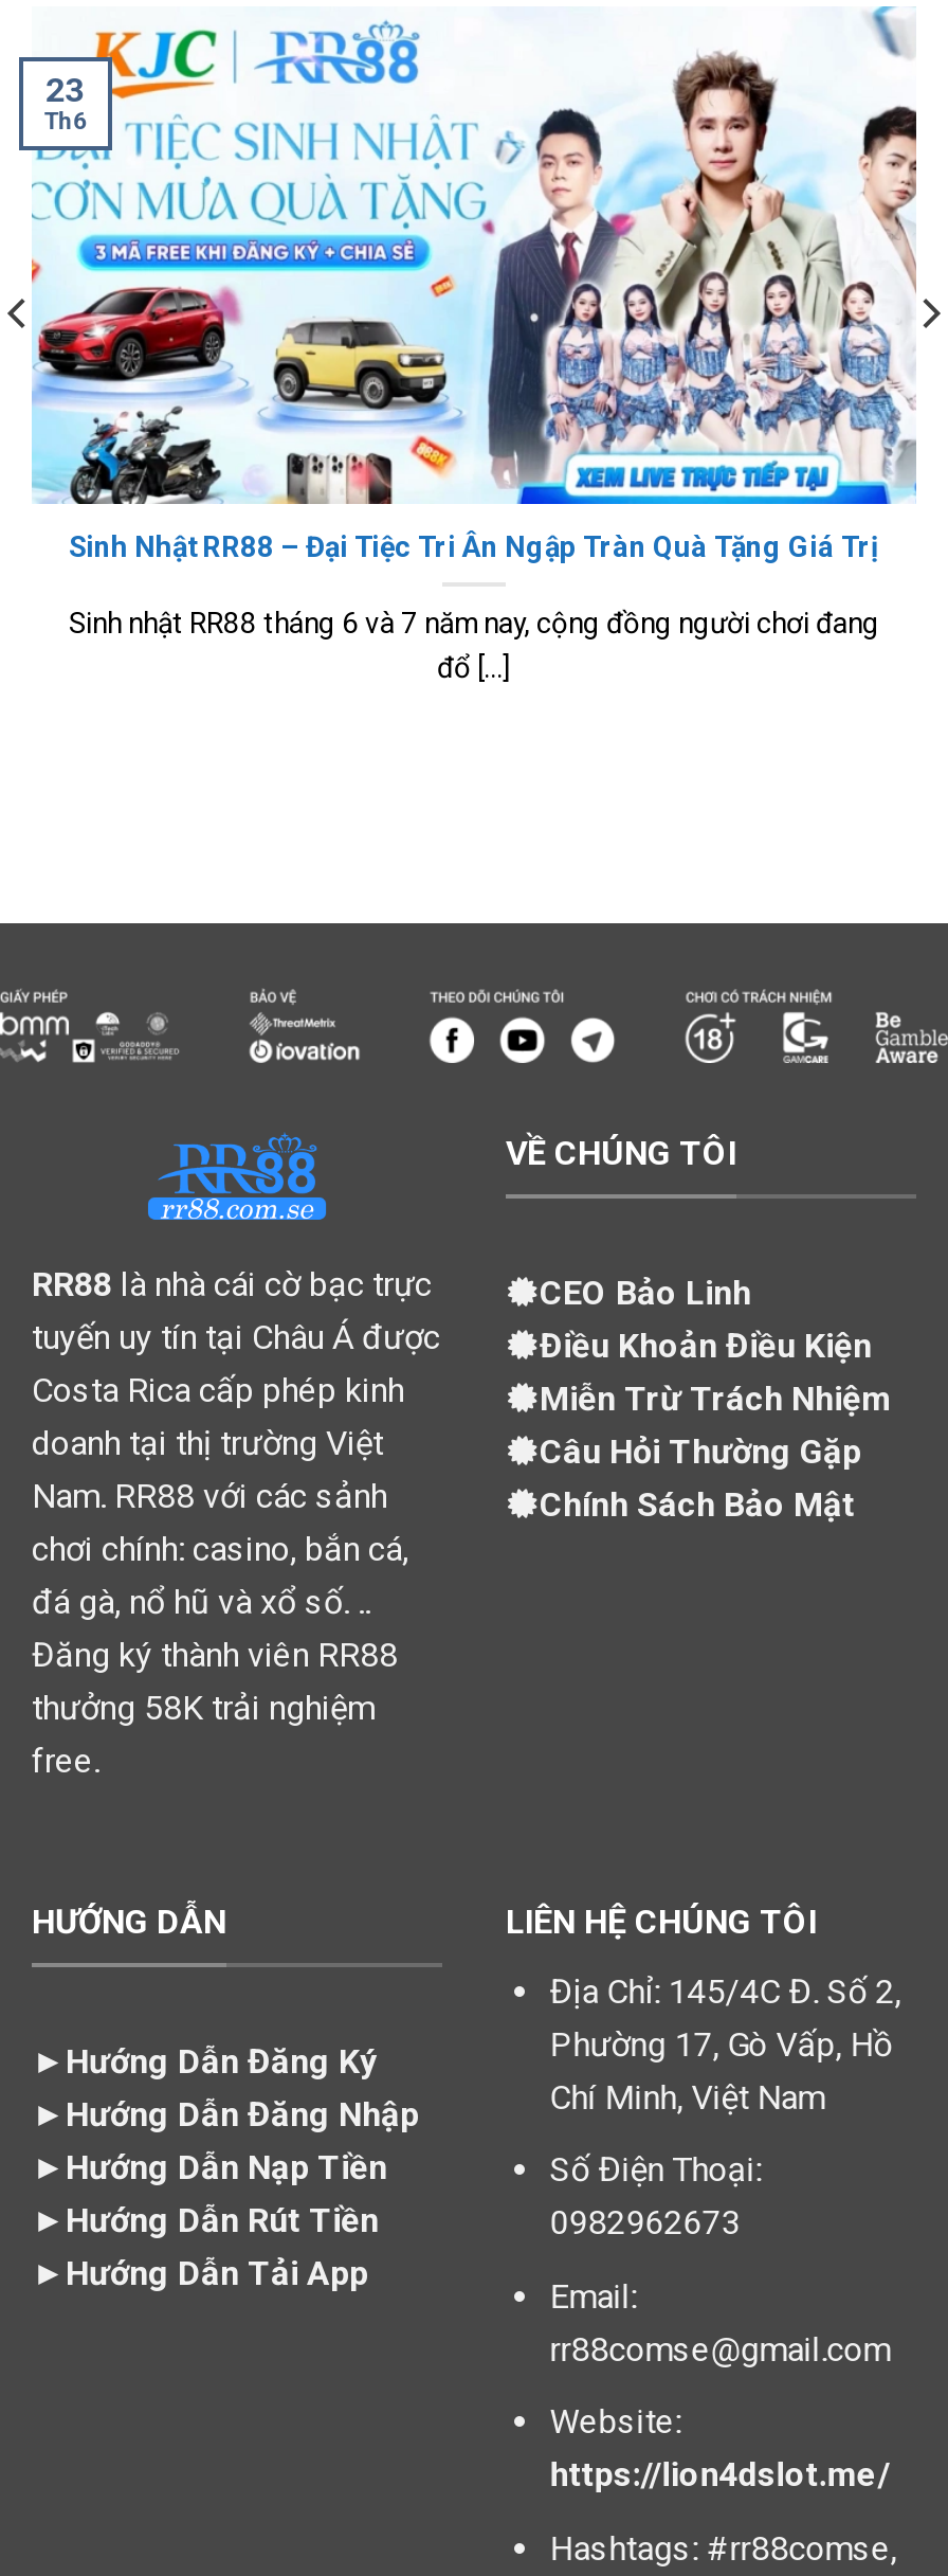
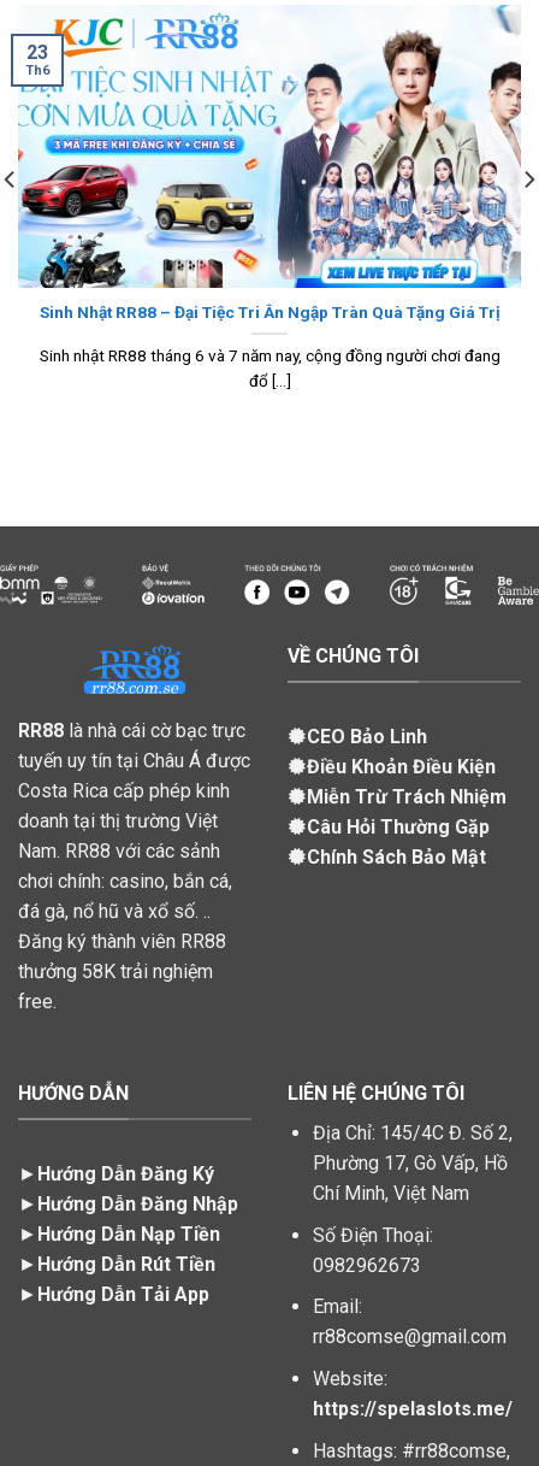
[550,2455,890,2495] https://lion4dslot.me/ -> [313,1397,512,1420] https://spelaslots.me/

